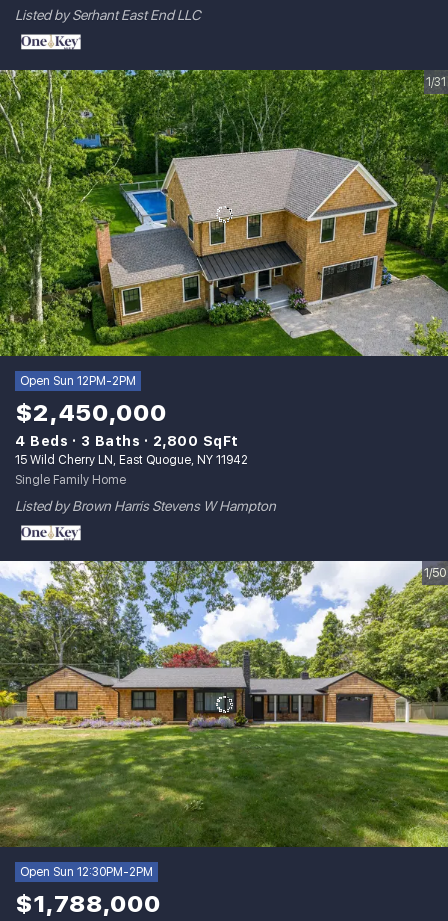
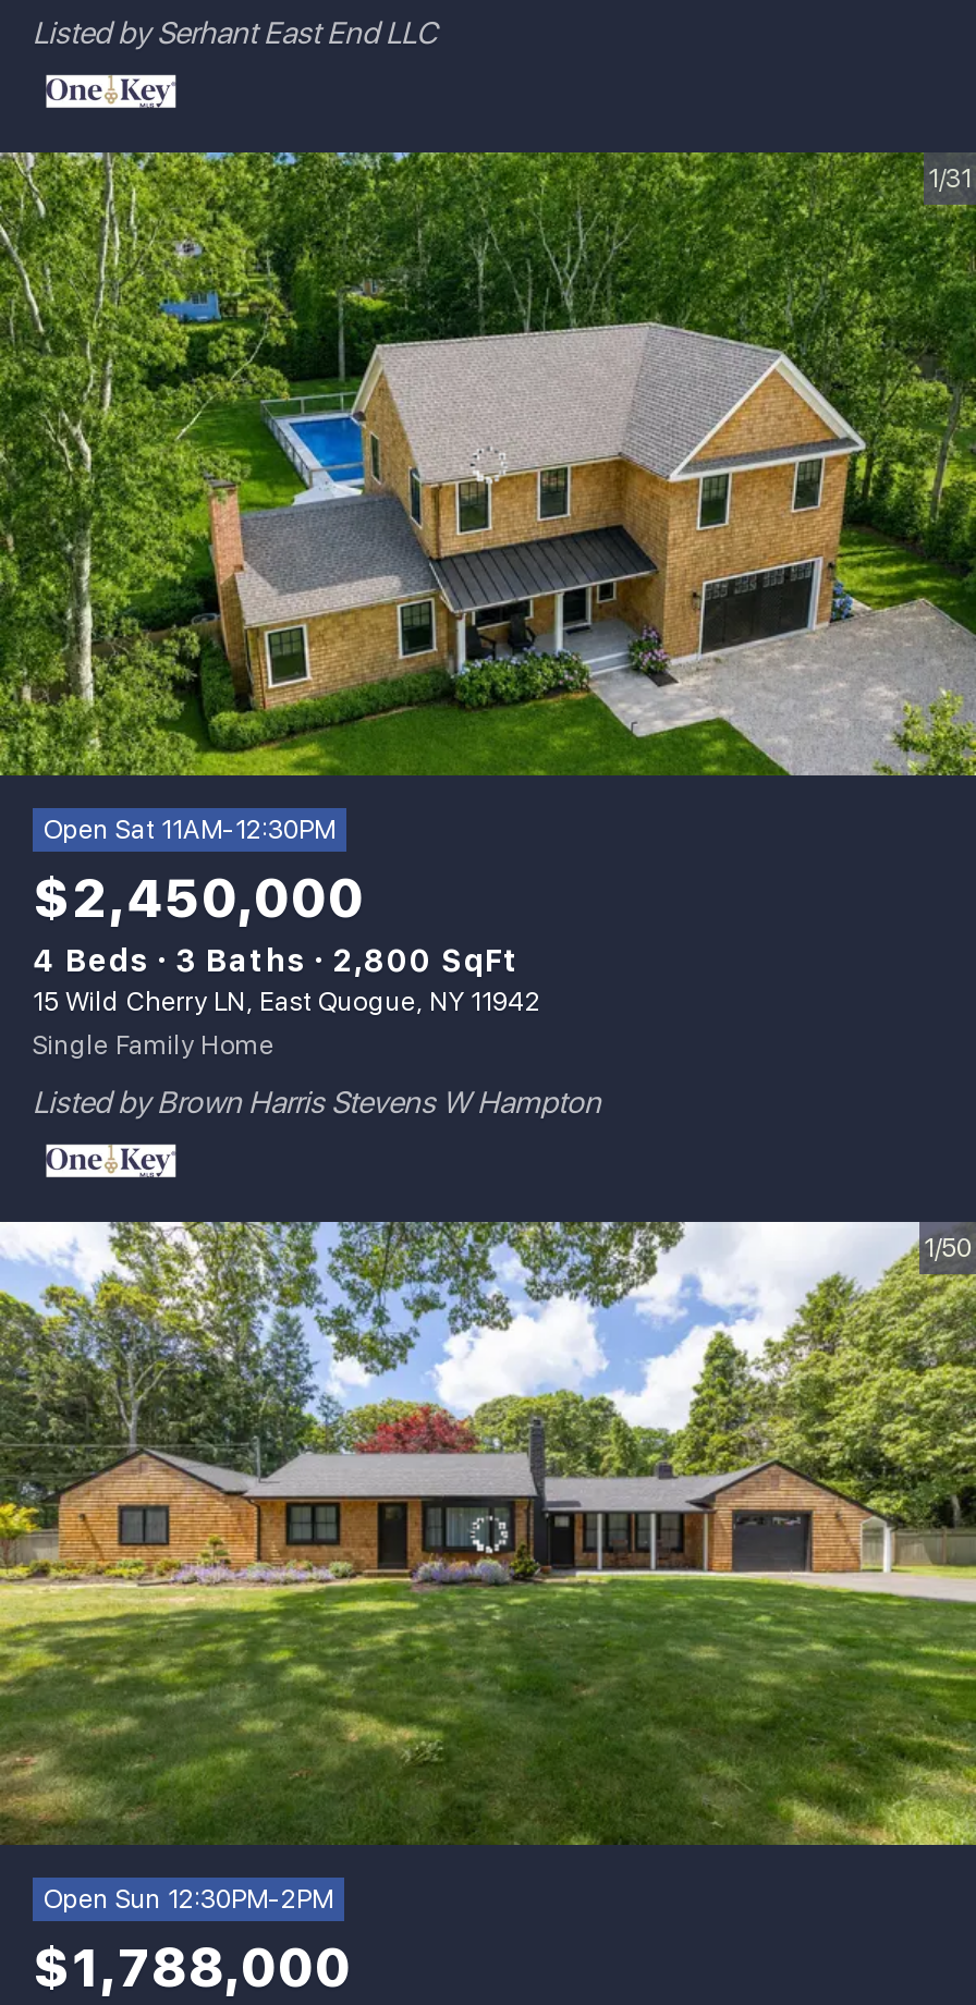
[20,374,136,388] Open Sun 12PM-2PM -> [44,814,335,844] Open Sat 11AM-12:30PM

